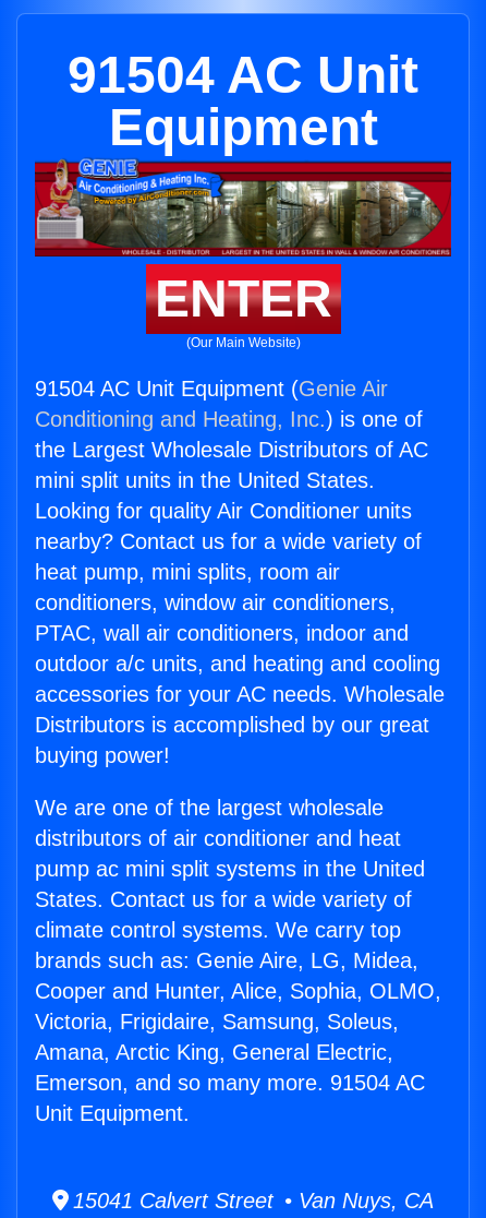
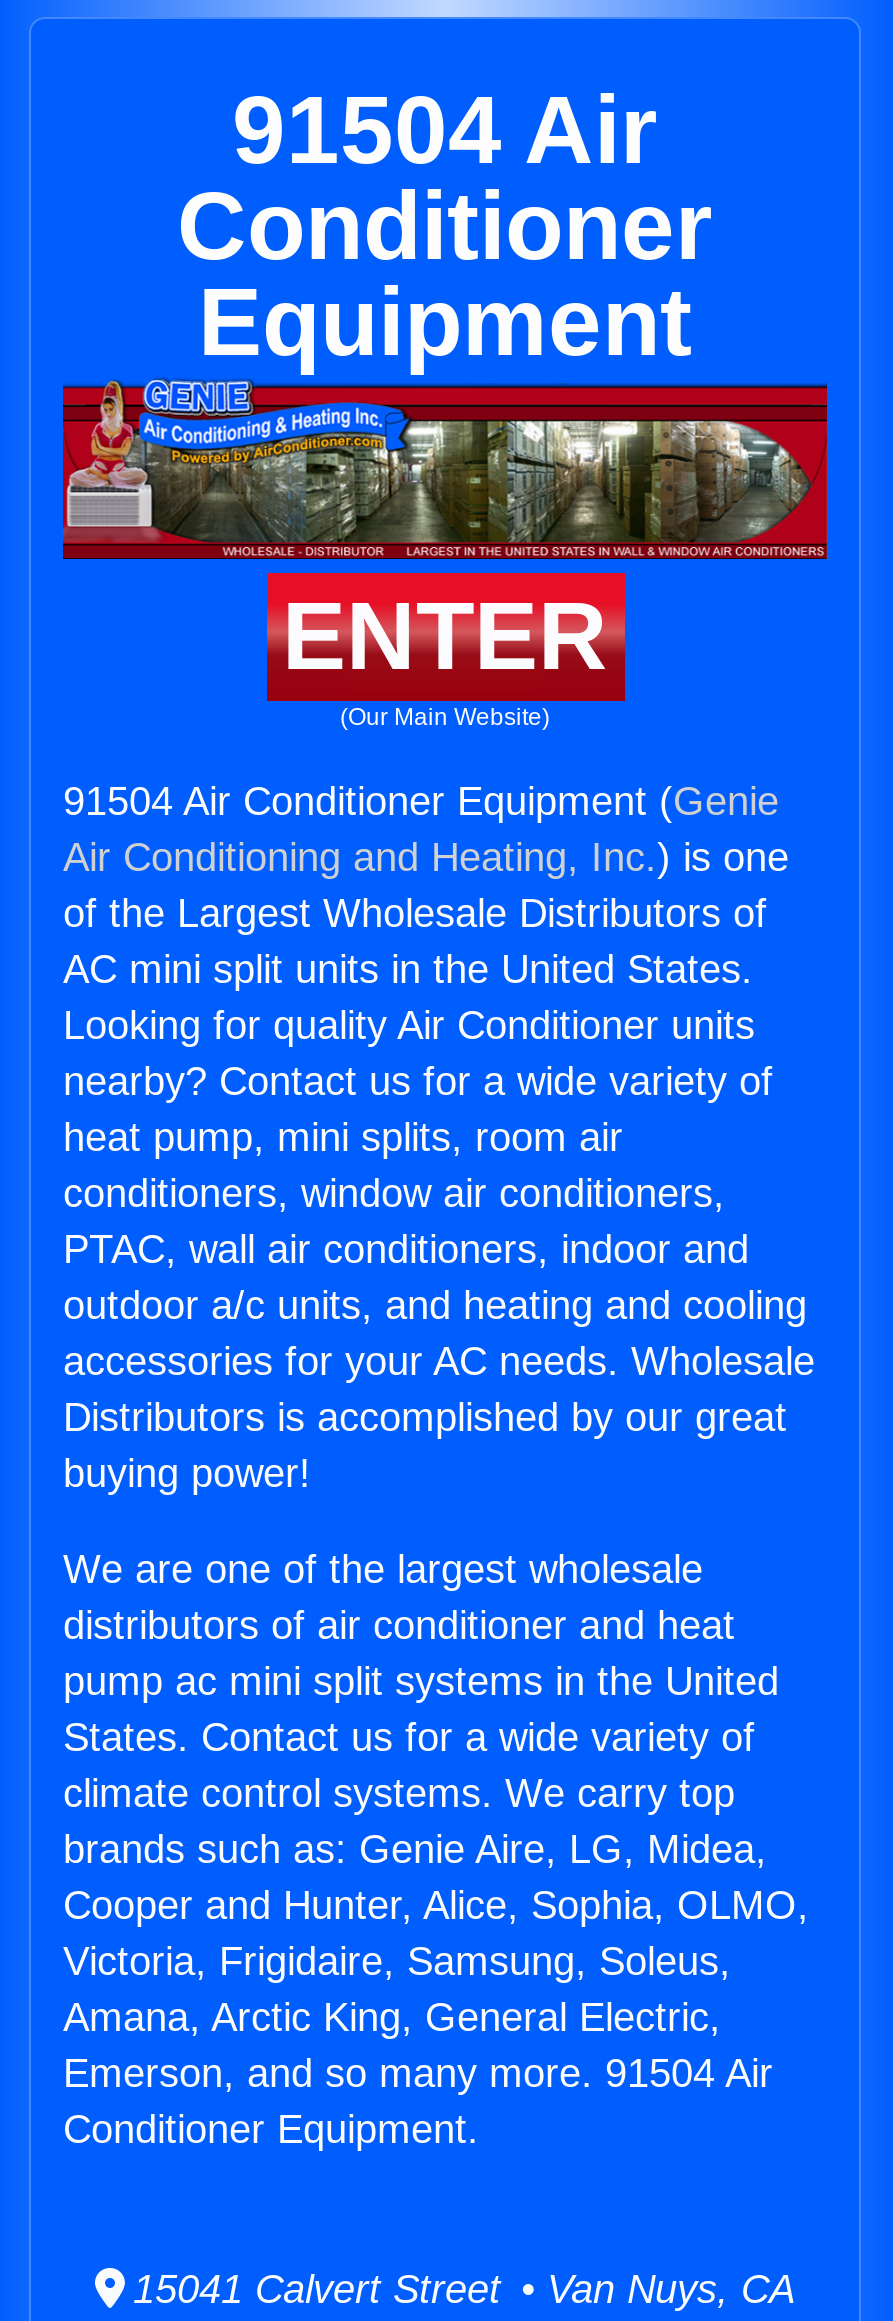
[68,46,418,104] 91504 AC Unit -> [177,77,713,279] 91504 Air | Conditioner
[35,377,428,492] 91504 AC Unit Equipment (Genie Air | Conditioning and Heating, Inc.) is one of | the Largest Wholesale Distributors of AC | mini split units in the United States. -> [63,779,789,991] 91504 Air Conditioner Equipment (Genie | Air Conditioning and Heating, Inc.) is one | of the Largest Wholesale Distributors of | AC mini split units in the United States.
[35,1071,425,1095] Emerson, and so many more. 91504 AC -> [63,2051,773,2095] Emerson, and so many more. 91504 Air
[35,1101,190,1125] Unit Equipment. -> [63,2107,479,2151] Conditioner Equipment.

